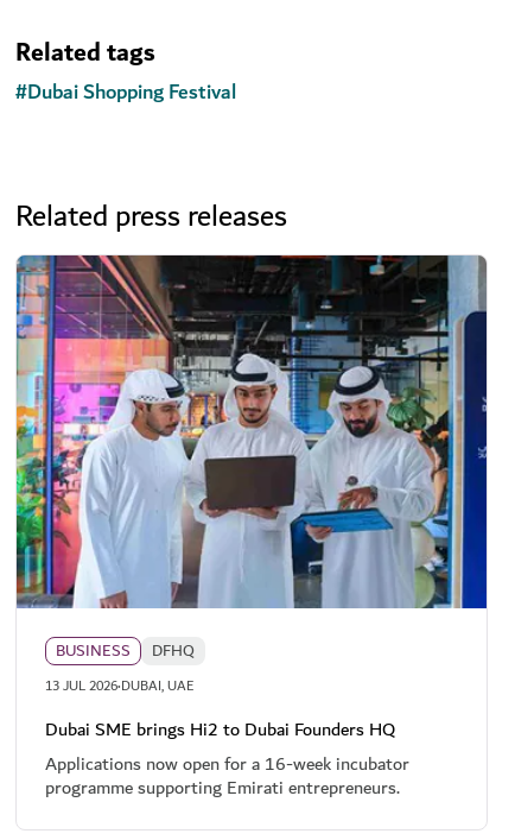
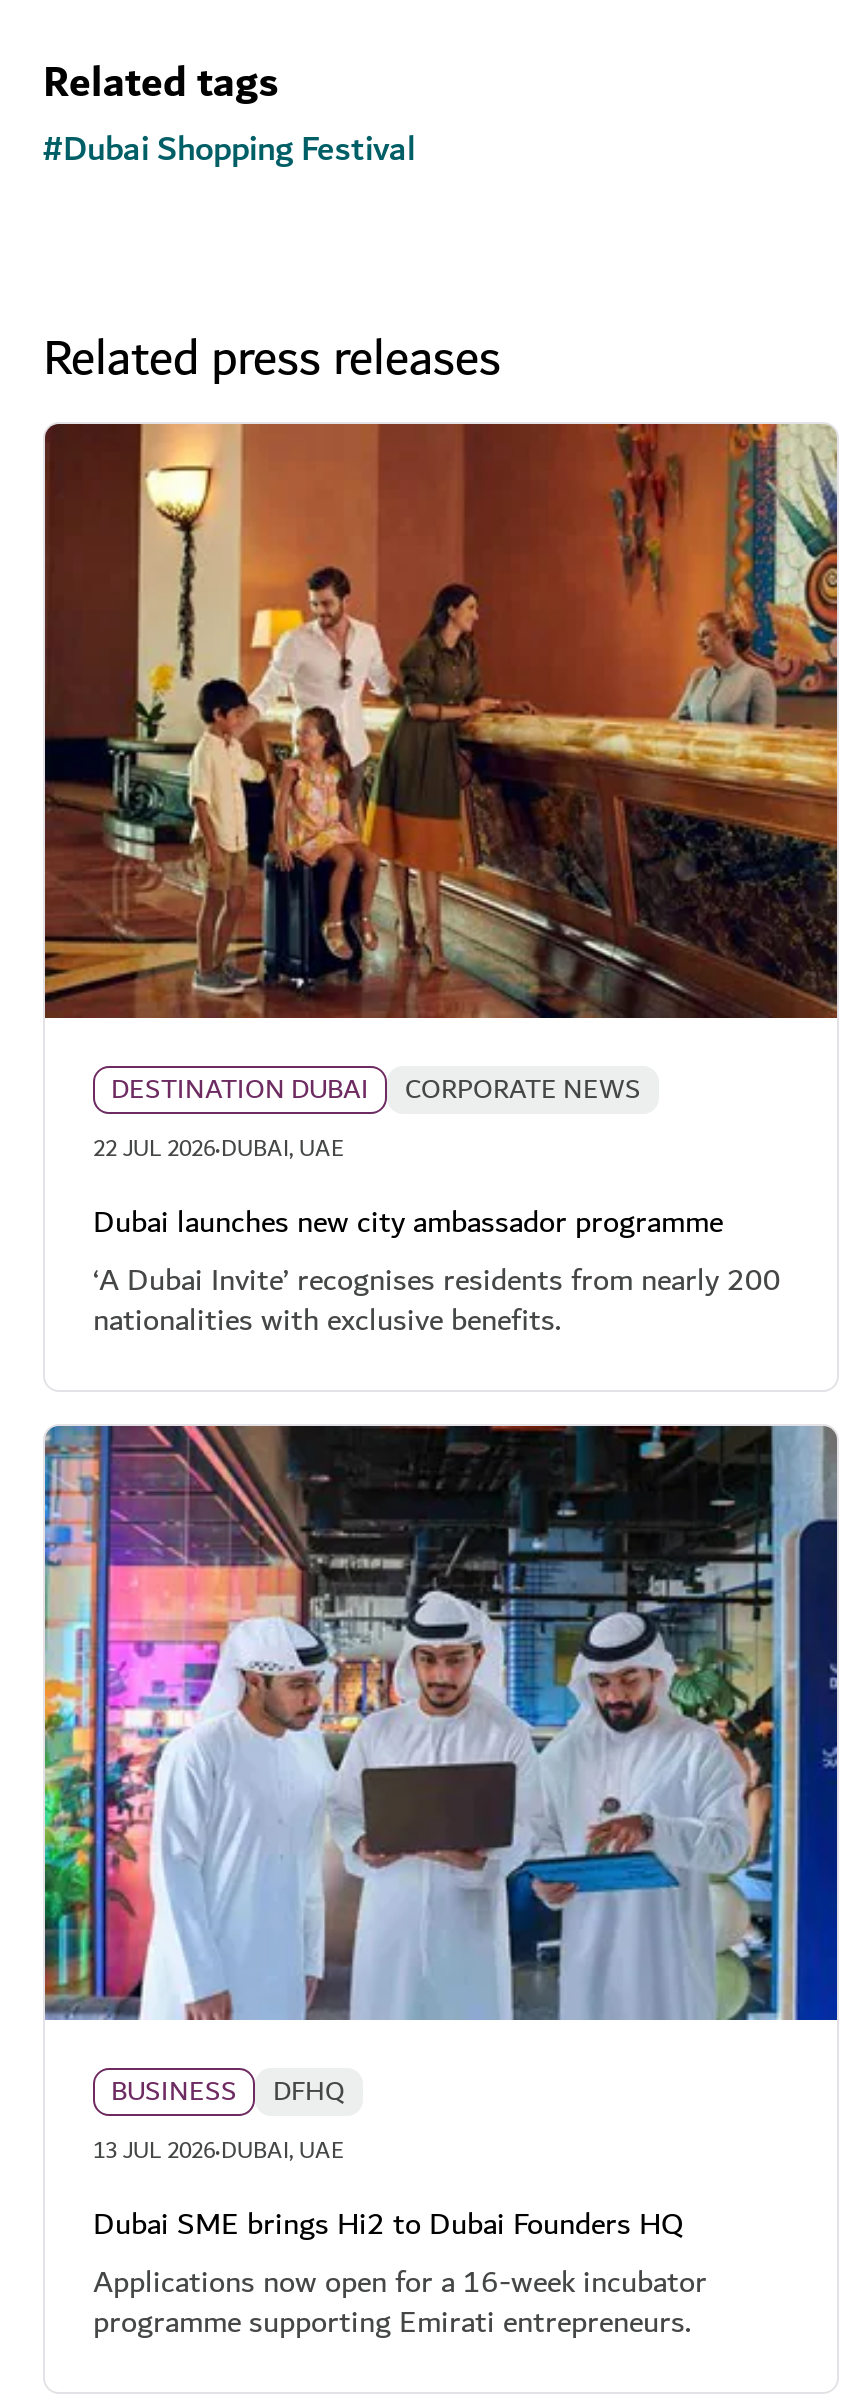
none -> [43,421,839,1348] [image] | DESTINATION DUBAI | CORPORATE NEWS | 22 JUL 2026·DUBAI, UAE | Dubai launches new city ambassador programme | ‘A Dubai Invite’ recognises residents from nearly 200 | nationalities with exclusive benefits.

